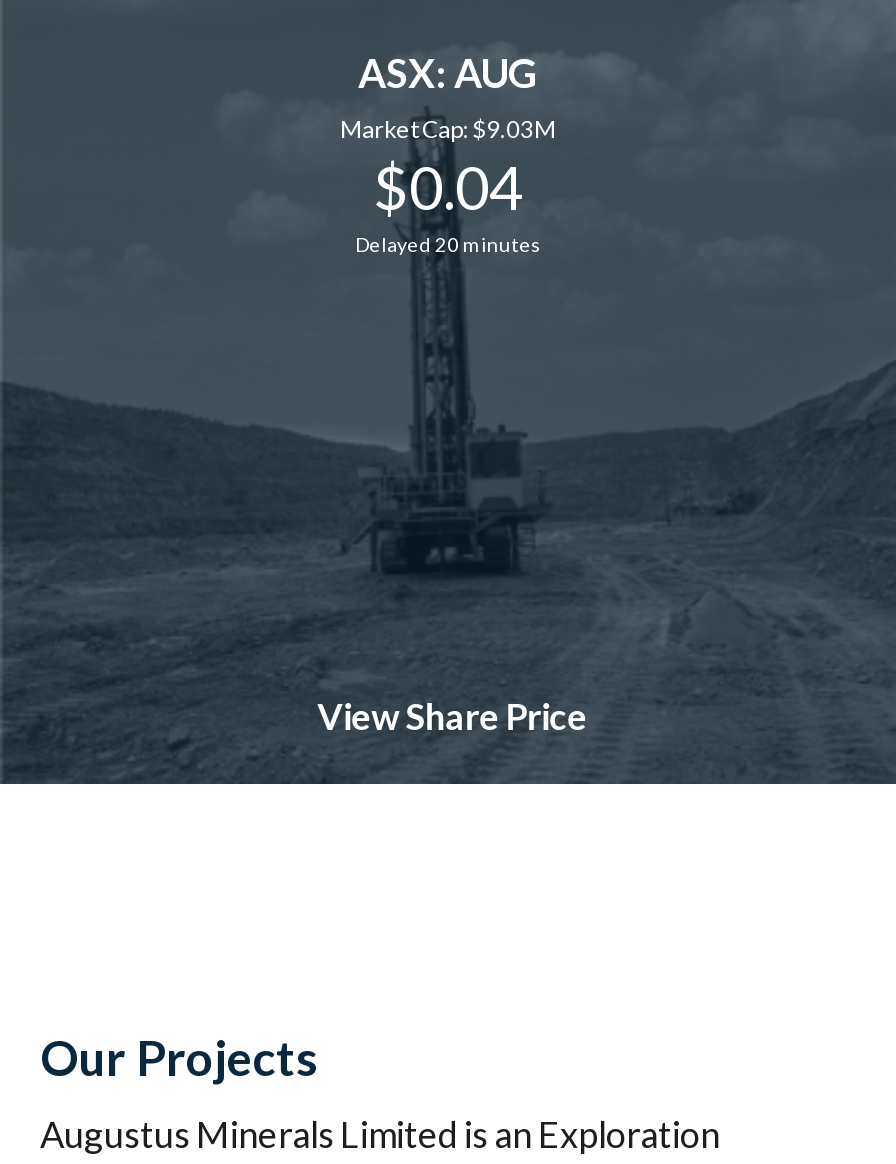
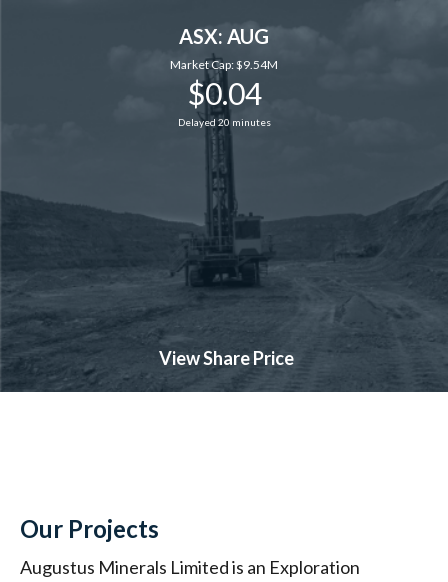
[340,114,556,144] Market Cap: $9.03M -> [170,57,278,72] Market Cap: $9.54M

